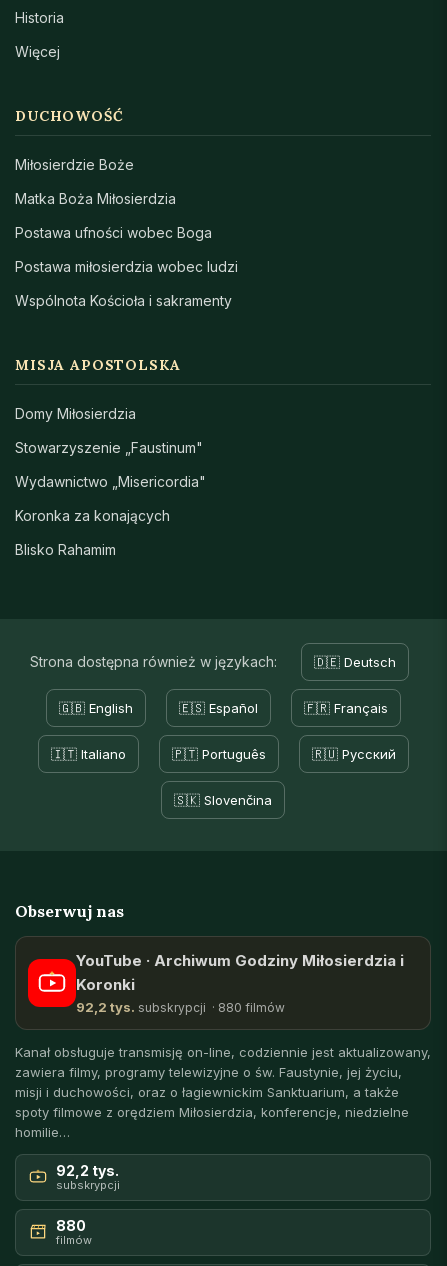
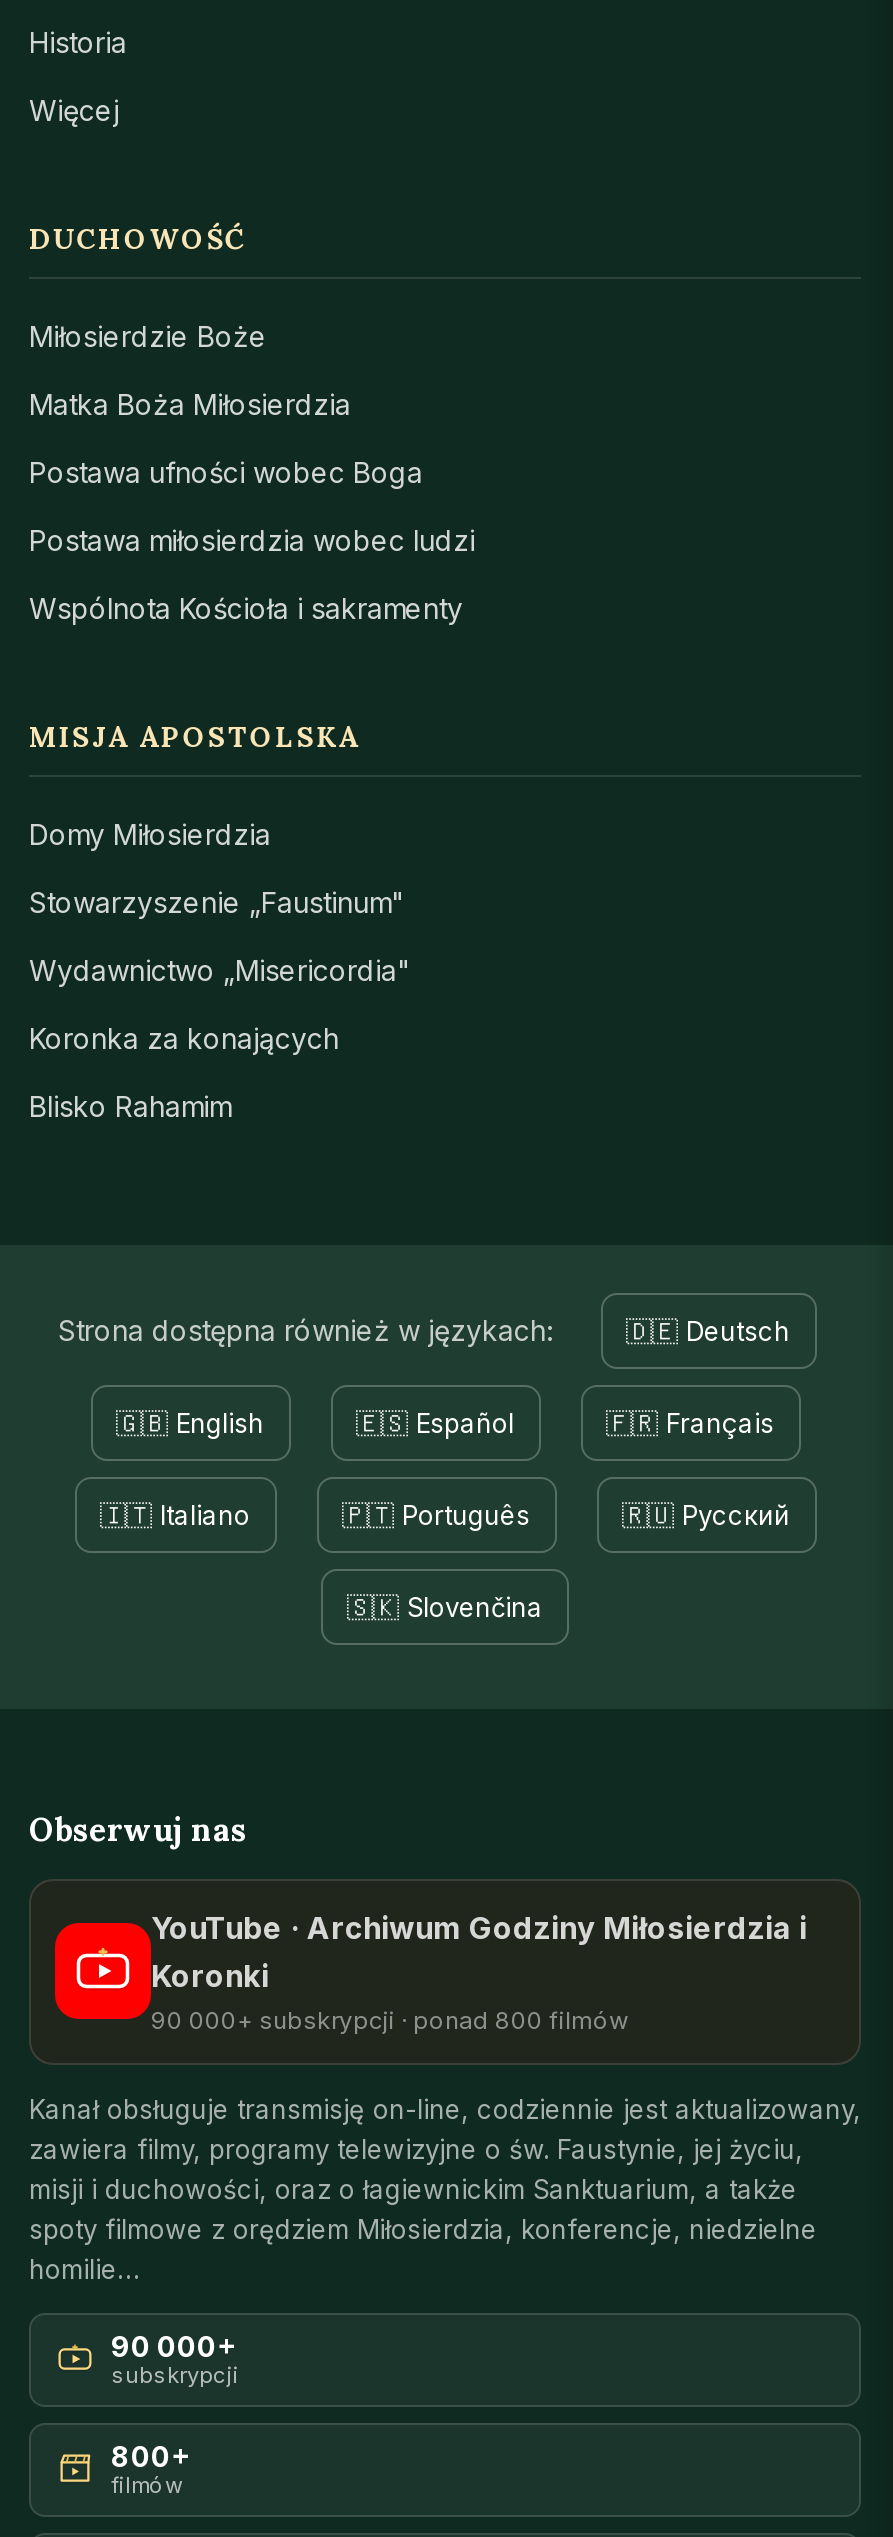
[76,999,285,1015] 92,2 tys. subskrypcji · 880 filmów -> [151,2005,629,2035] 90 000+ subskrypcji · ponad 800 filmów
[56,1162,119,1179] 92,2 tys. -> [111,2329,237,2363] 90 000+
[56,1217,86,1234] 880 -> [111,2439,191,2473] 800+

